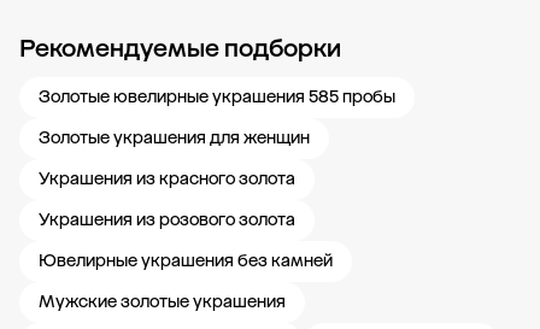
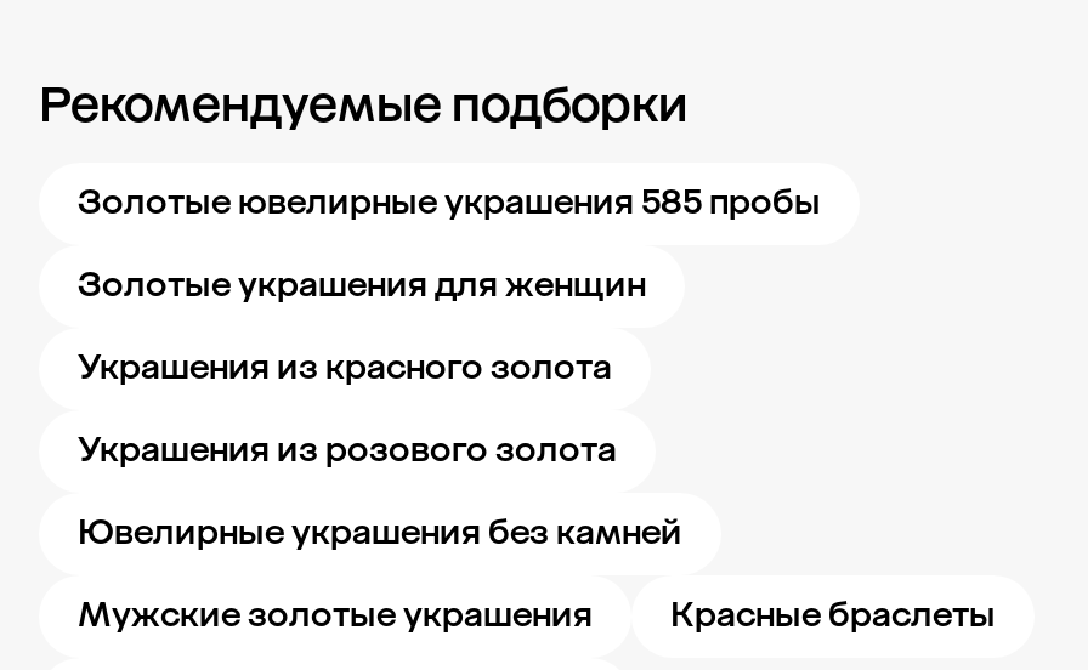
none -> [670,595,996,636] Красные браслеты

